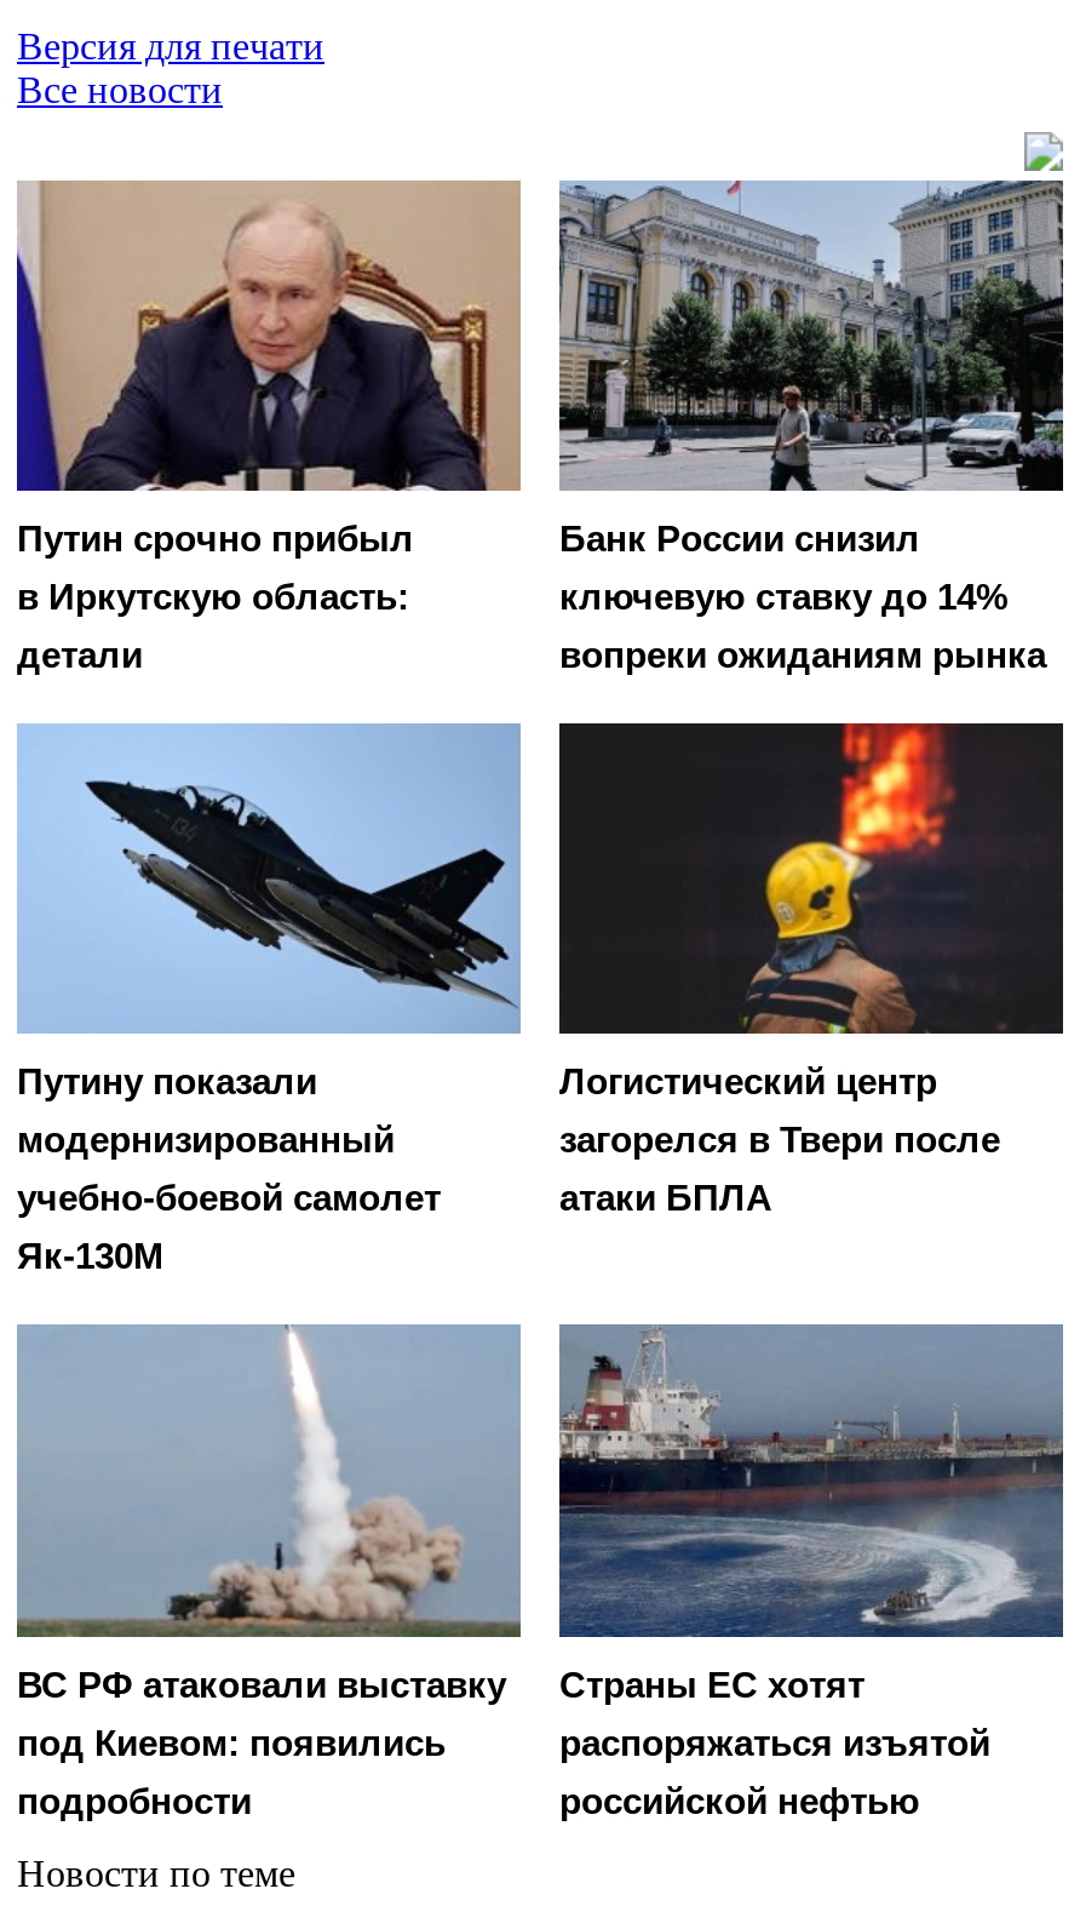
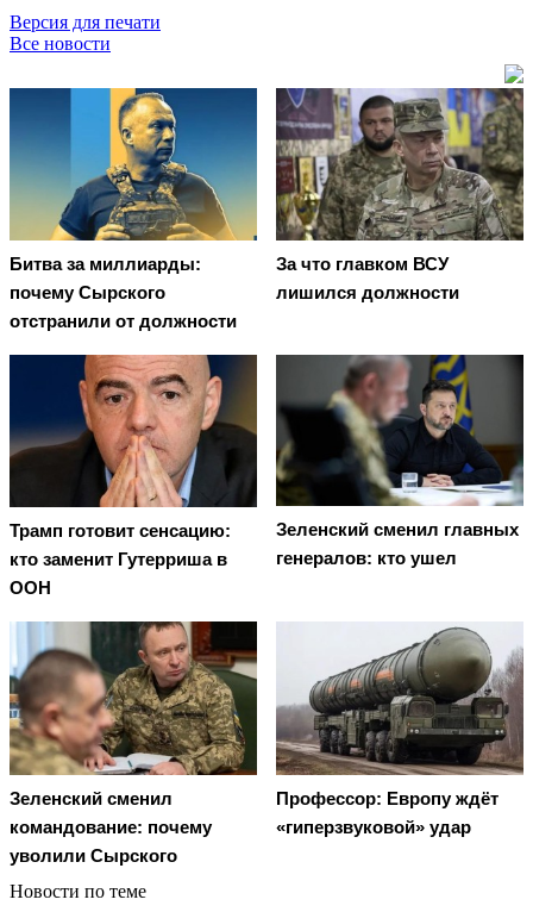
[15,178,523,675] [image] | Путин срочно прибыл | в Иркутскую область: | детали -> [8,87,258,331] [image] | Битва за миллиарды: | почему Сырского | отстранили от должности
[559,181,1065,675] [image] | Банк России снизил | ключевую ставку до 14% | вопреки ожиданиям рынка -> [276,88,525,303] [image] | За что главком ВСУ | лишился должности
[17,726,521,1277] [image] | Путину показали | модернизированный | учебно-боевой самолет | Як-130М -> [8,354,258,598] [image] | Трамп готовит сенсацию: | кто заменит Гутерриша в | ООН
[559,721,1061,1218] [image] | Логистический центр | загорелся в Твери после | атаки БПЛА -> [276,354,525,568] [image] | Зеленский сменил главных | генералов: кто ушел
[17,1324,521,1820] [image] | ВС РФ атаковали выставку | под Киевом: появились | подробности -> [8,620,258,865] [image] | Зеленский сменил | командование: почему | уволили Сырского
[557,1324,1063,1820] [image] | Страны ЕС хотят | распоряжаться изъятой | российской нефтью -> [276,625,523,837] [image] | Профессор: Европу ждёт | «гиперзвуковой» удар

